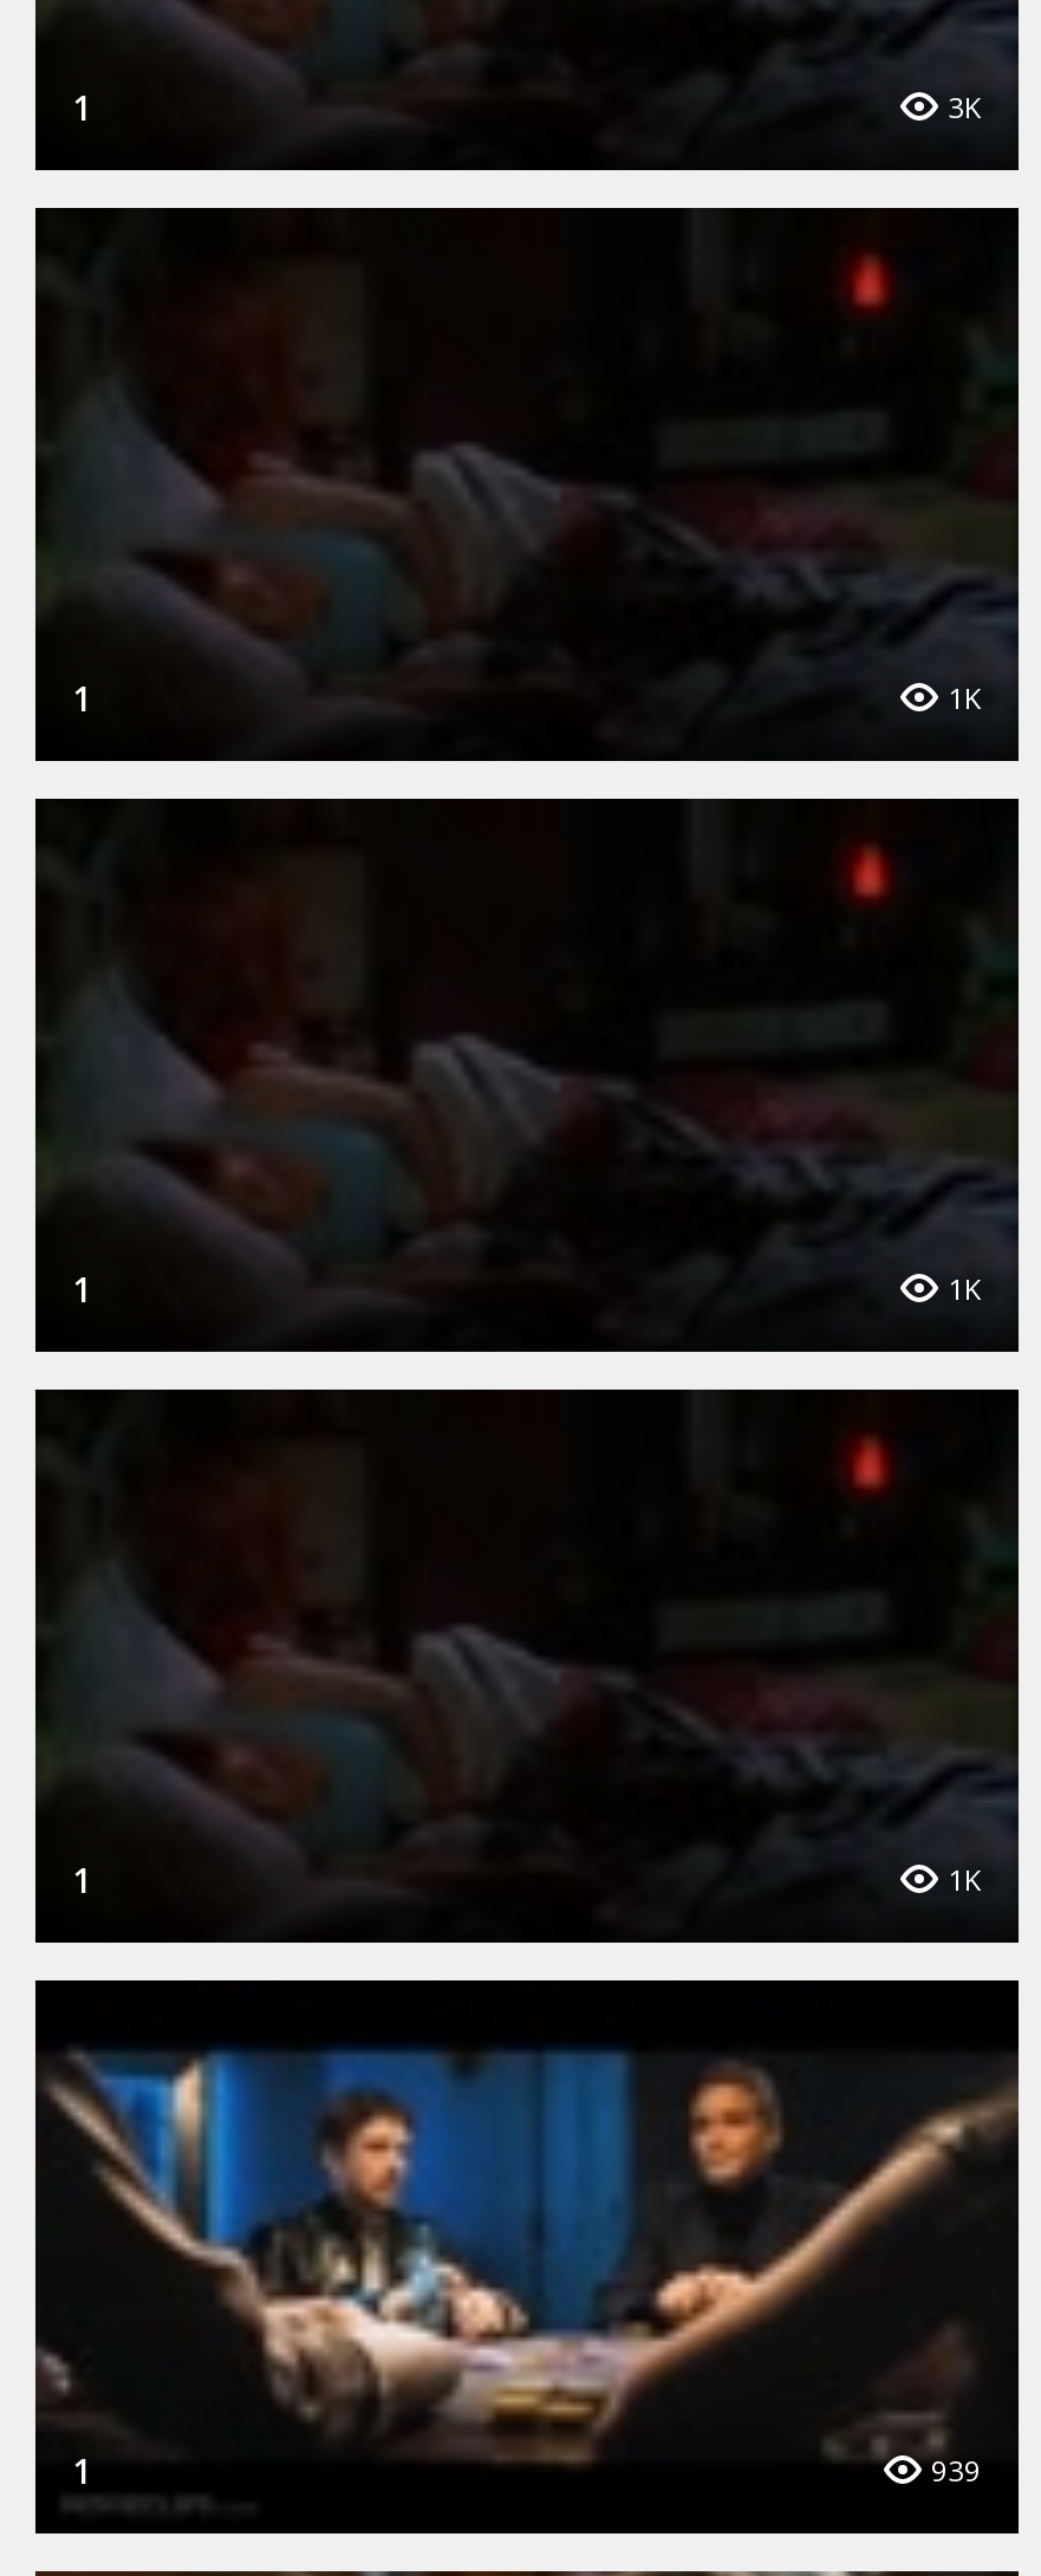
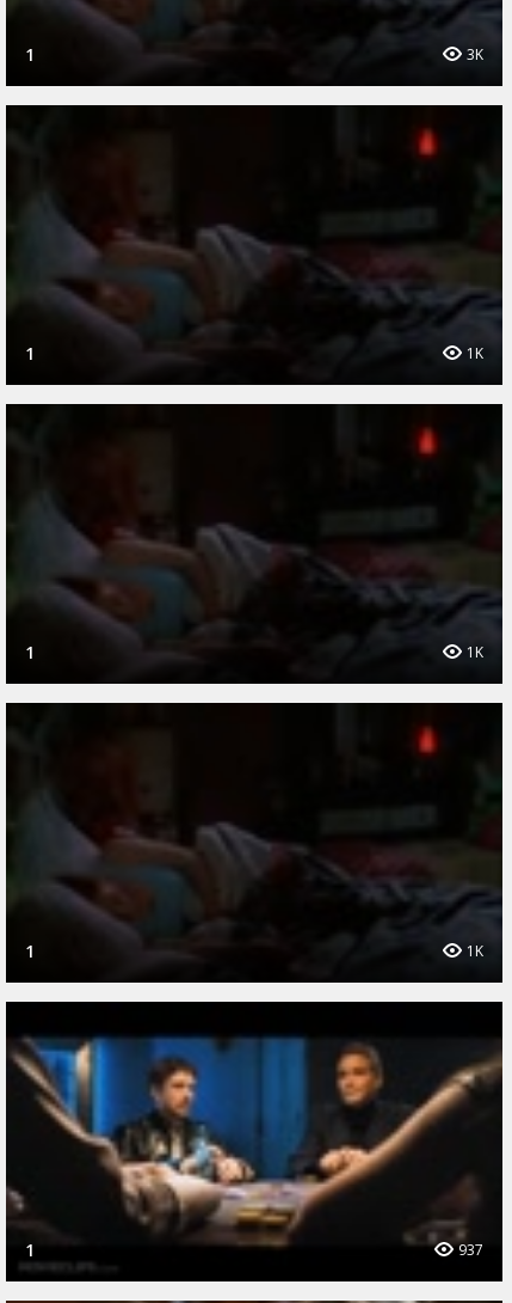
[924,2451,981,2491] 939 -> [455,1240,483,1260] 937

